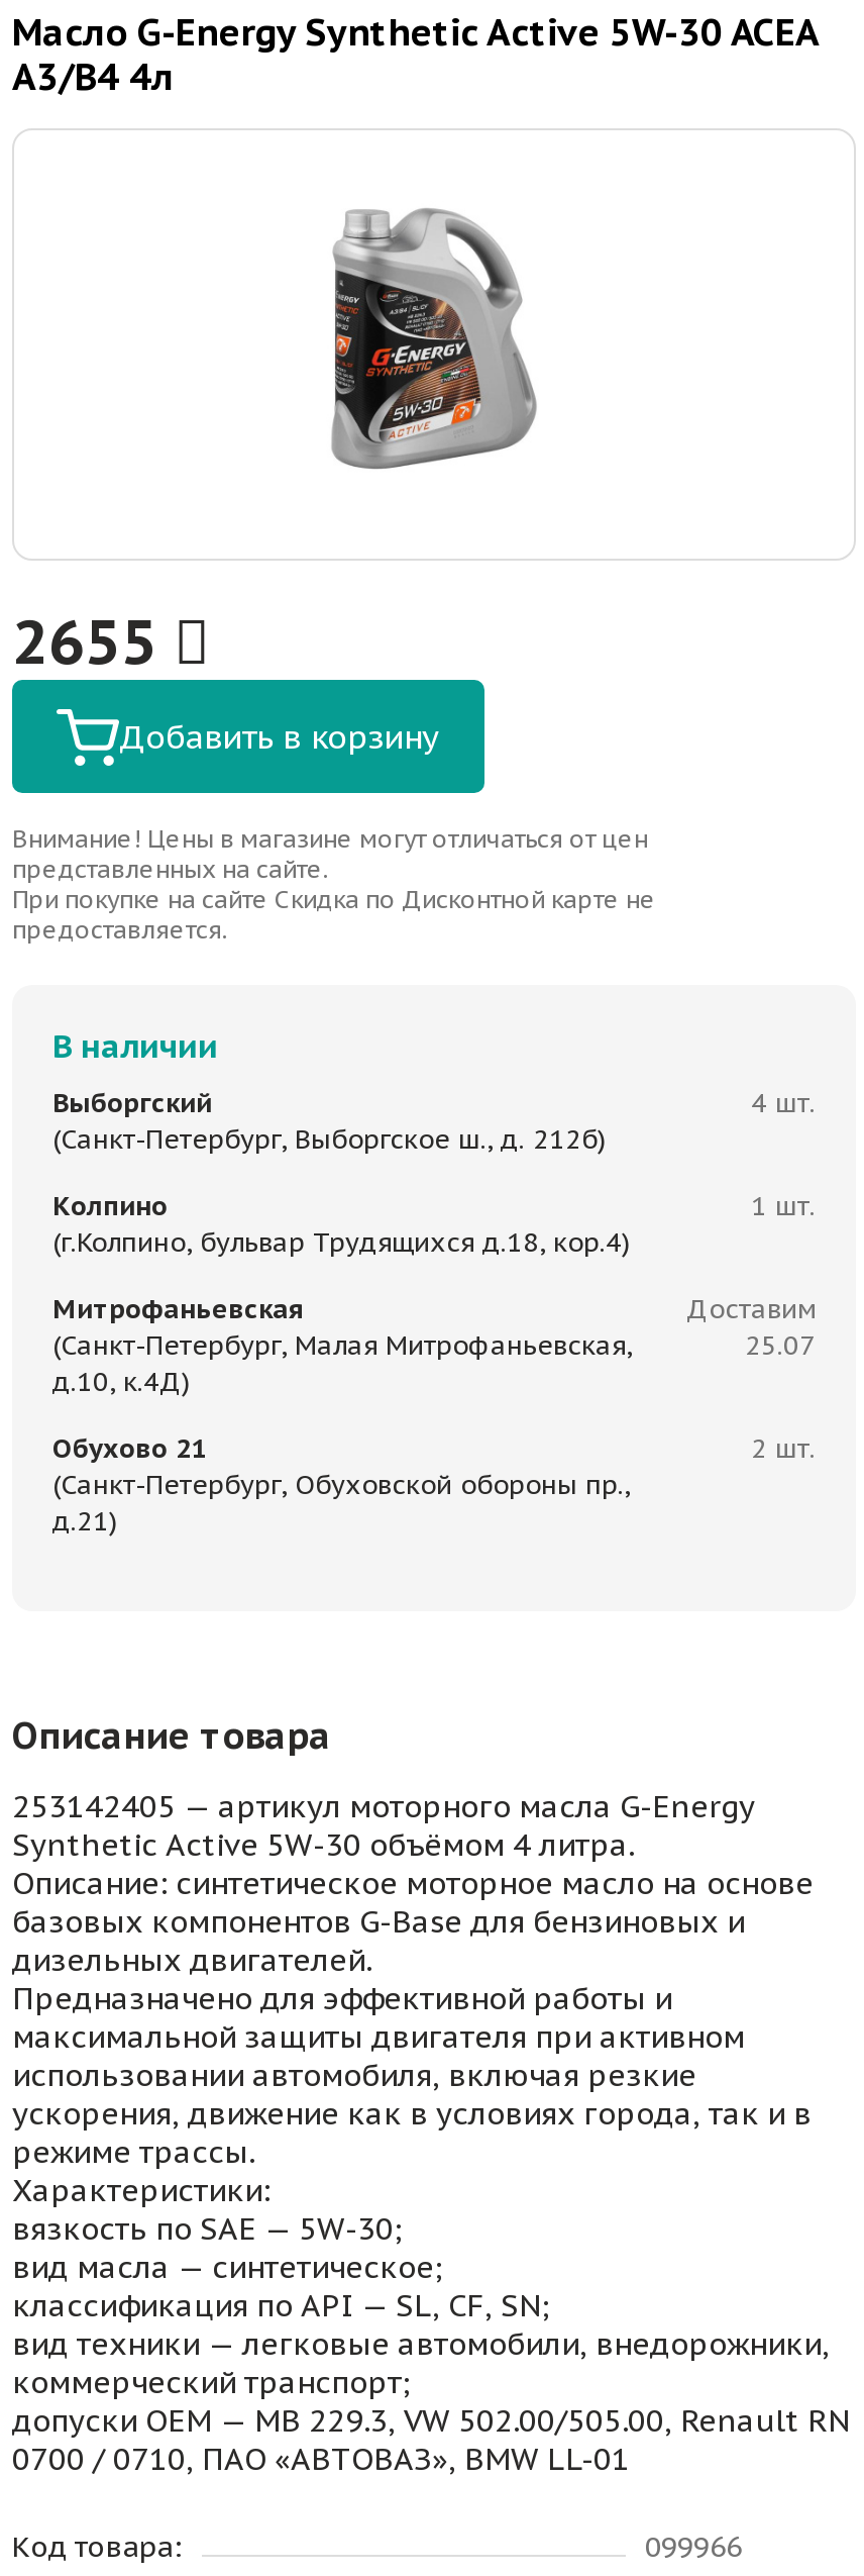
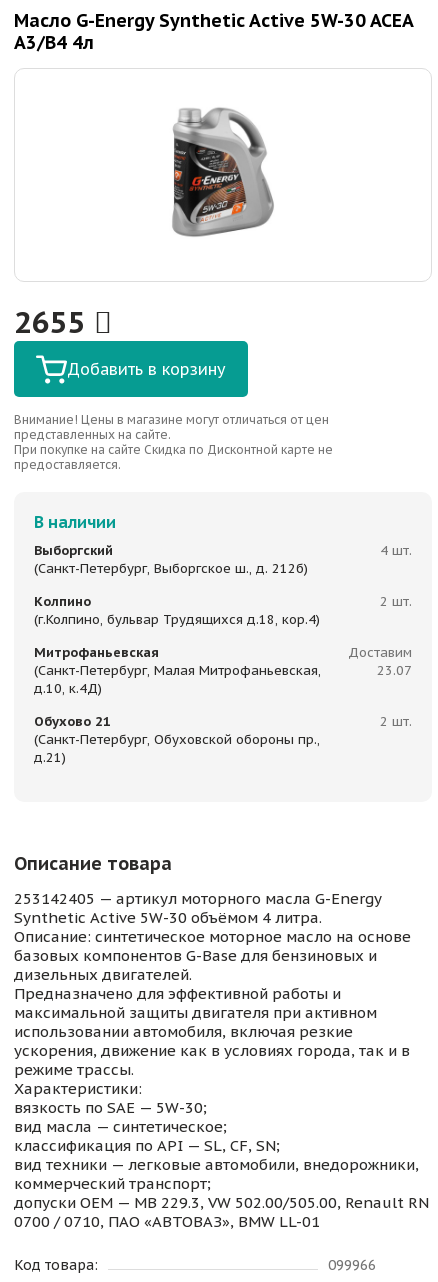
[751,1189,816,1224] 1 шт. -> [380,593,412,610] 2 шт.
[745,1329,816,1363] 25.07 -> [377,662,412,679] 23.07

